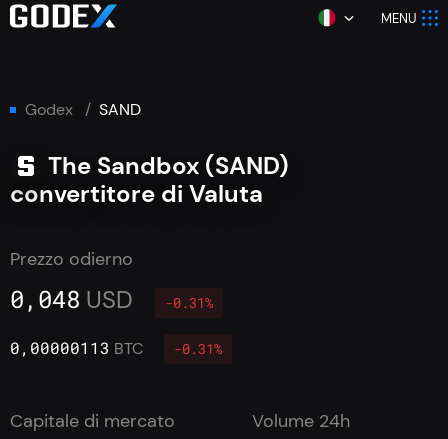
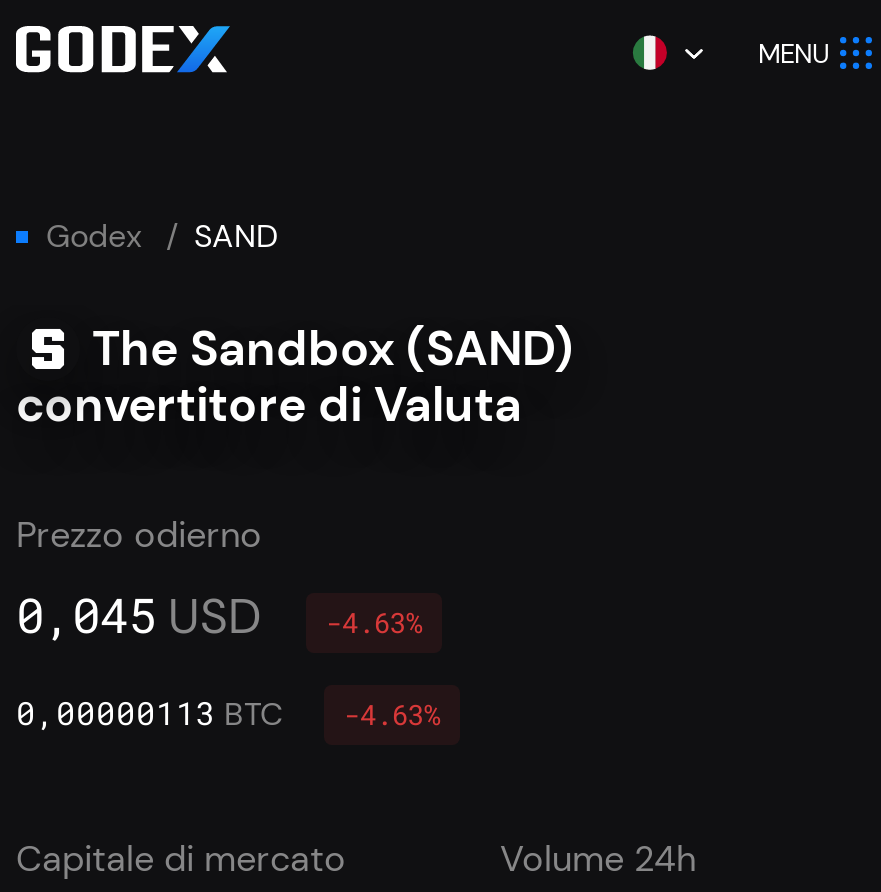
[10,283,139,315] 0,048 USD -> [16,583,274,647] 0,045 USD
[165,293,213,312] -0.31% -> [326,603,422,641] -4.63%
[10,337,222,359] 0,00000113 BTC -0.31% -> [16,691,440,735] 0,00000113 BTC -4.63%

